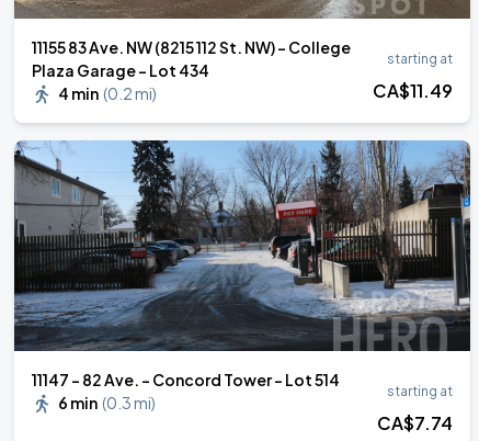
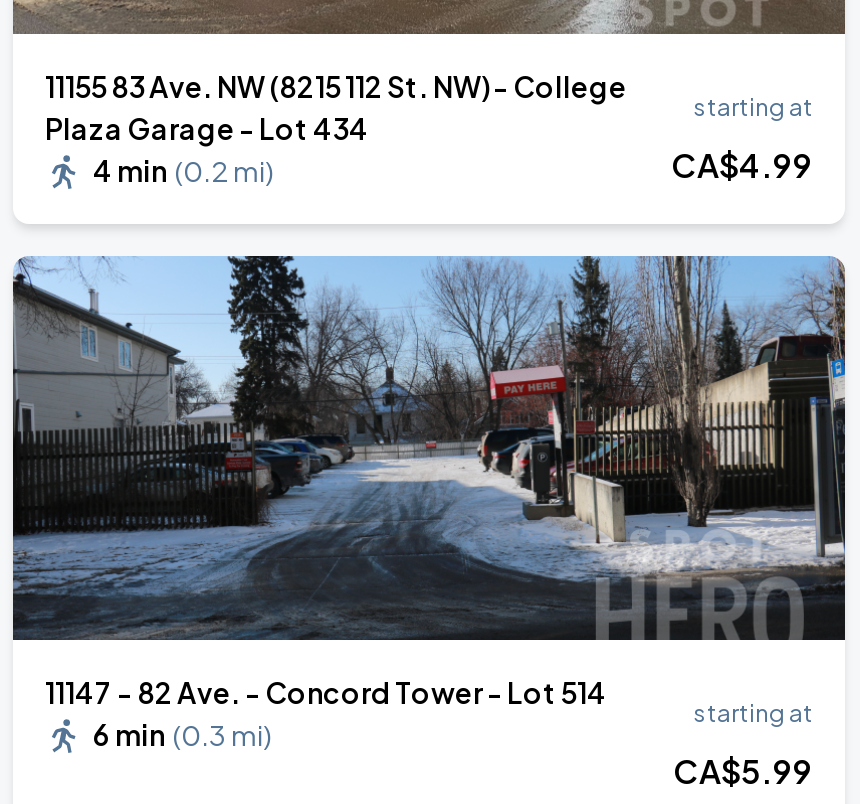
[373,79,453,102] CA$11.49 -> [671,144,813,186] CA$4.99
[377,411,453,434] CA$7.74 -> [673,750,813,792] CA$5.99

